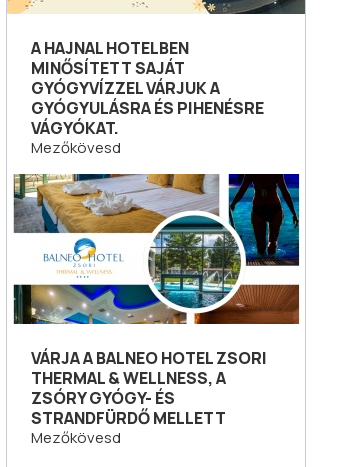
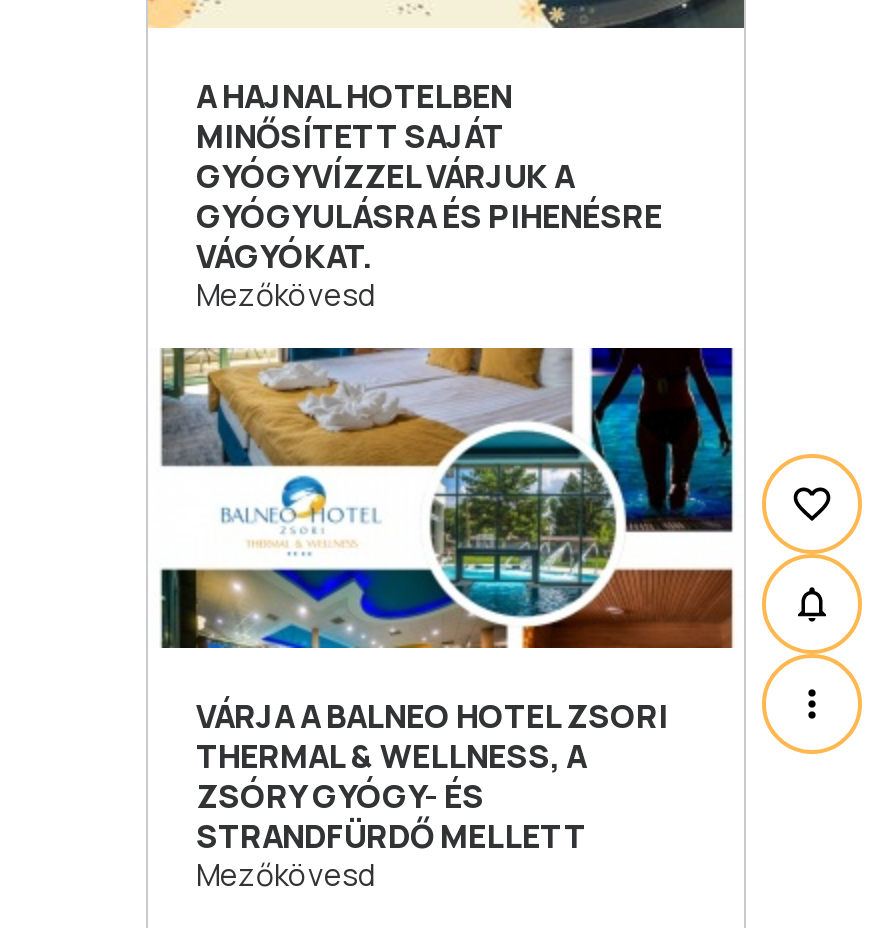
none -> [760,452,864,756] [image]

